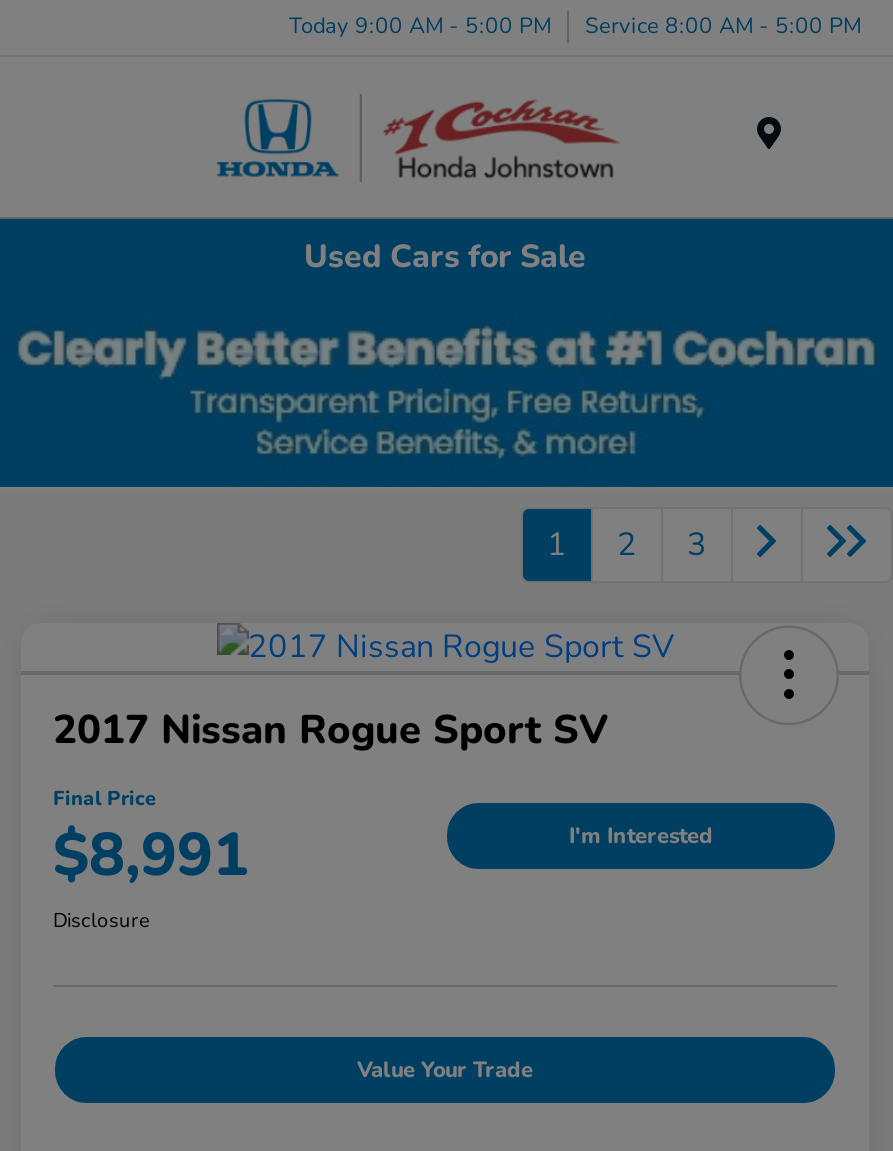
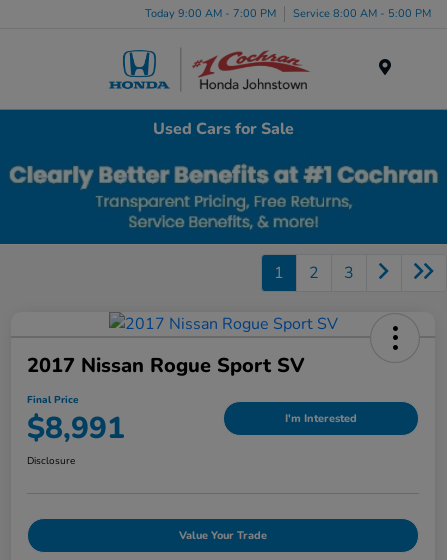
[289,10,861,40] Today 9:00 AM - 5:00 PM Service 8:00 AM - 5:00 PM -> [145,5,431,20] Today 9:00 AM - 7:00 PM Service 8:00 AM - 5:00 PM

